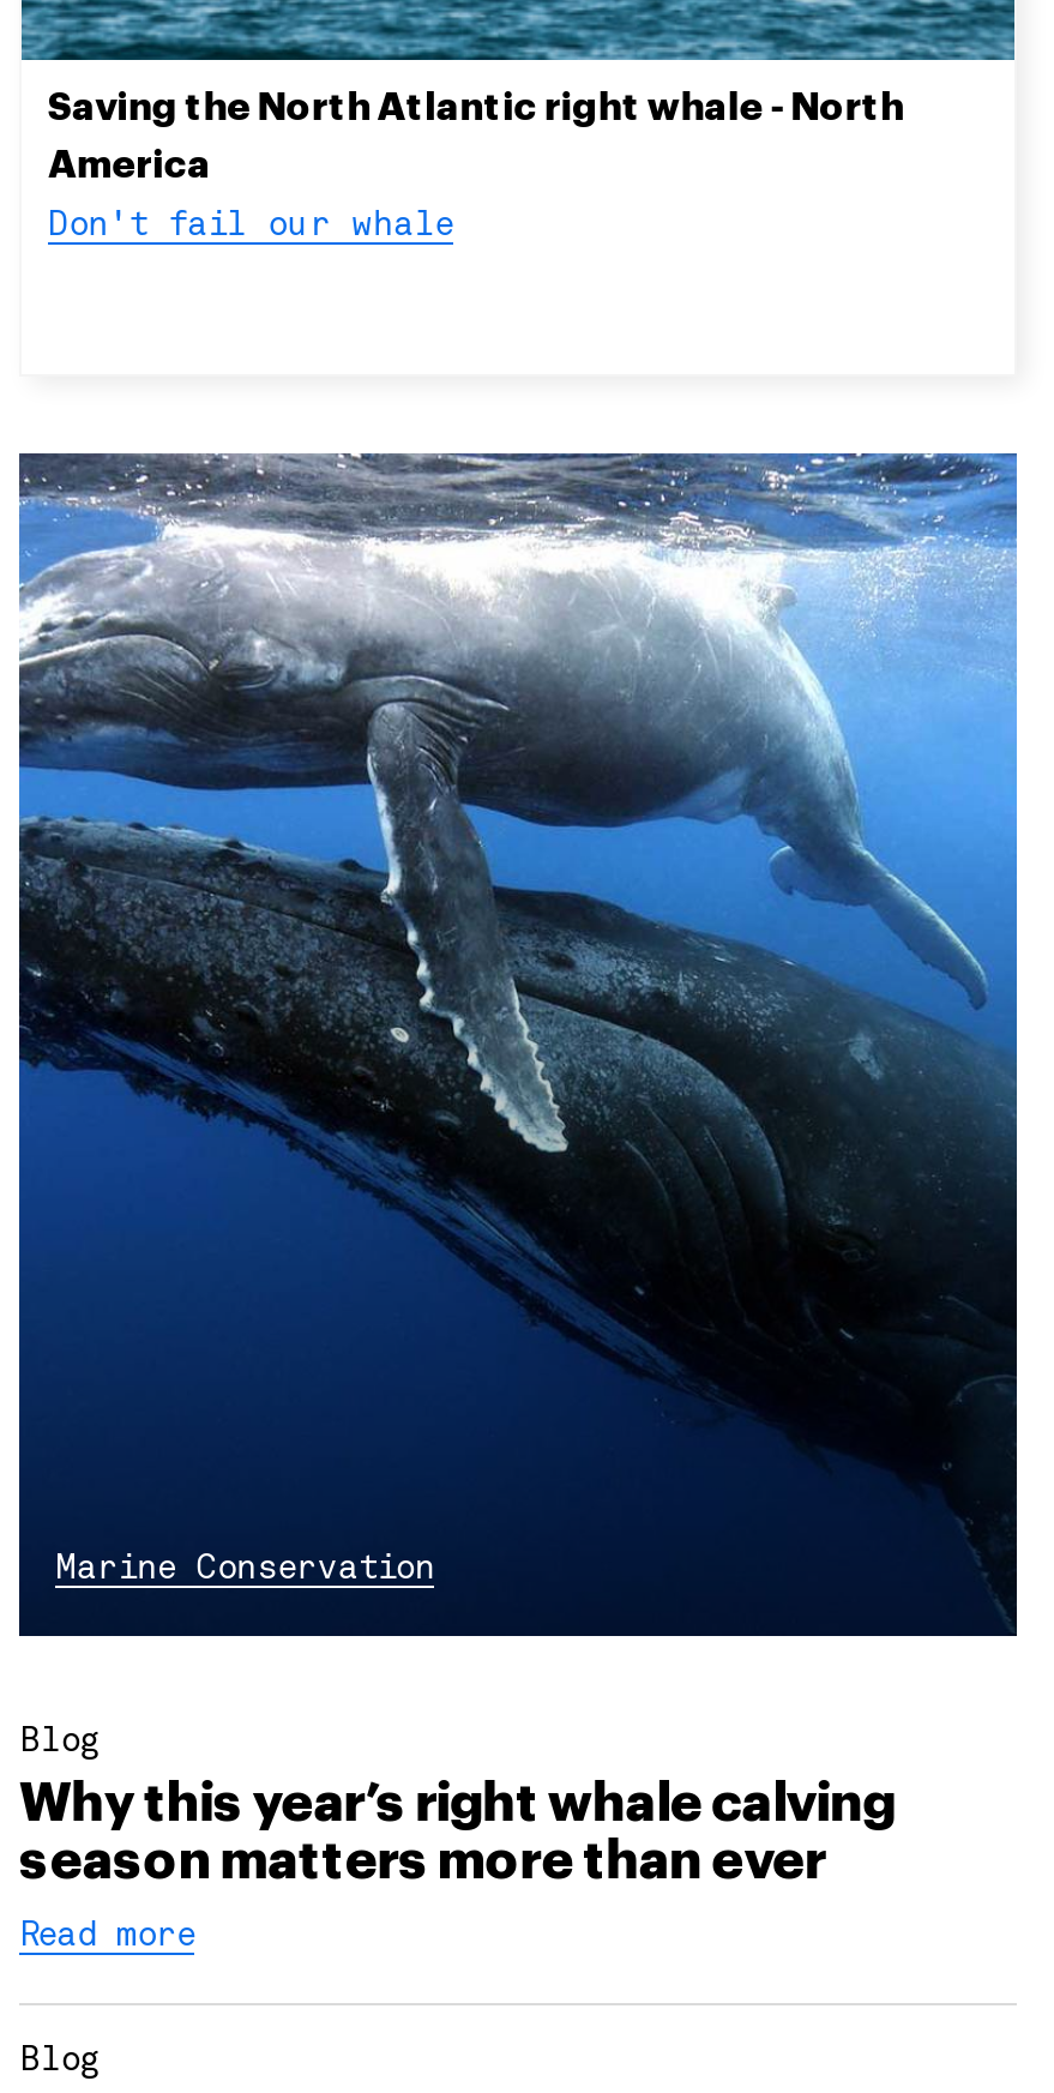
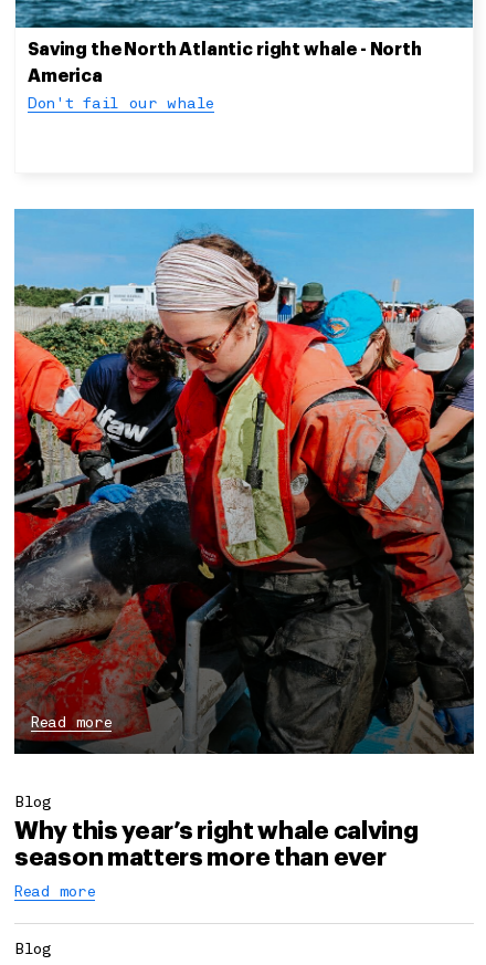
[17,451,1019,1636] [image] | Marine Conservation -> [13,208,475,754] [image] | Read more

